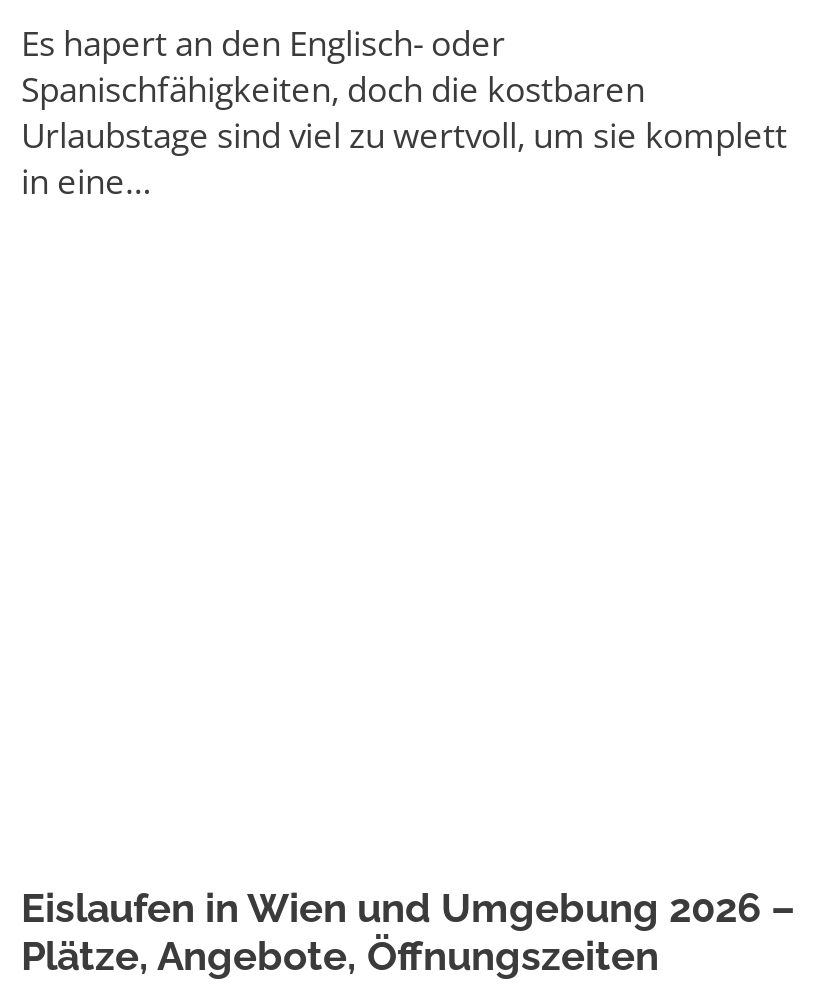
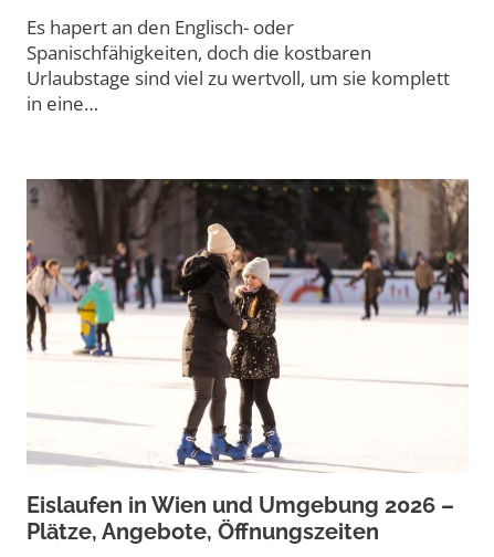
none -> [25,178,470,473] [image]

